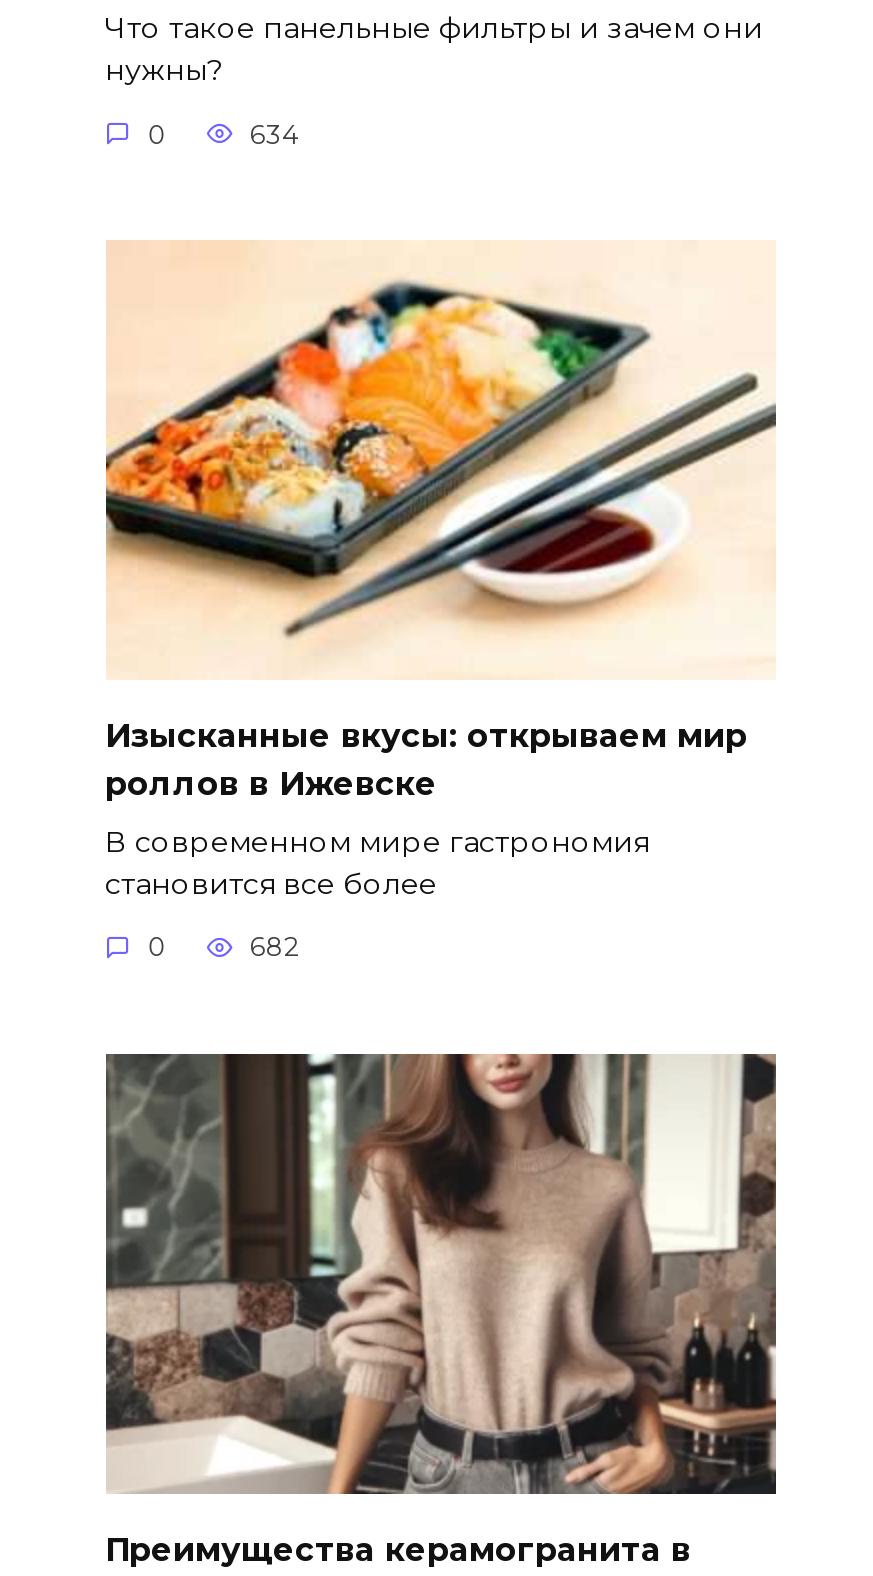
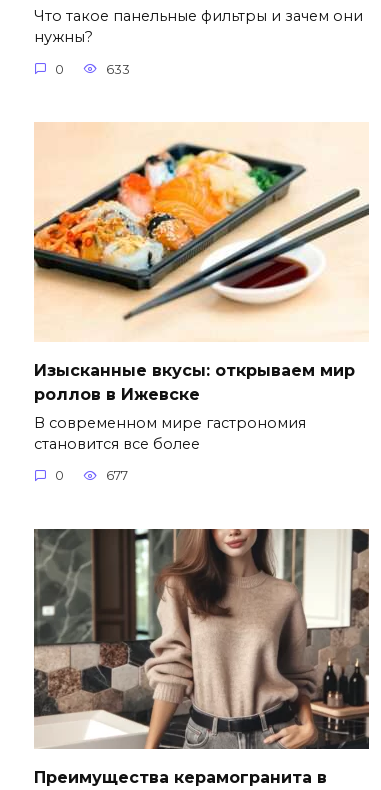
[250,119,298,149] 634 -> [106,62,130,77] 633
[250,933,298,963] 682 -> [106,468,128,483] 677

